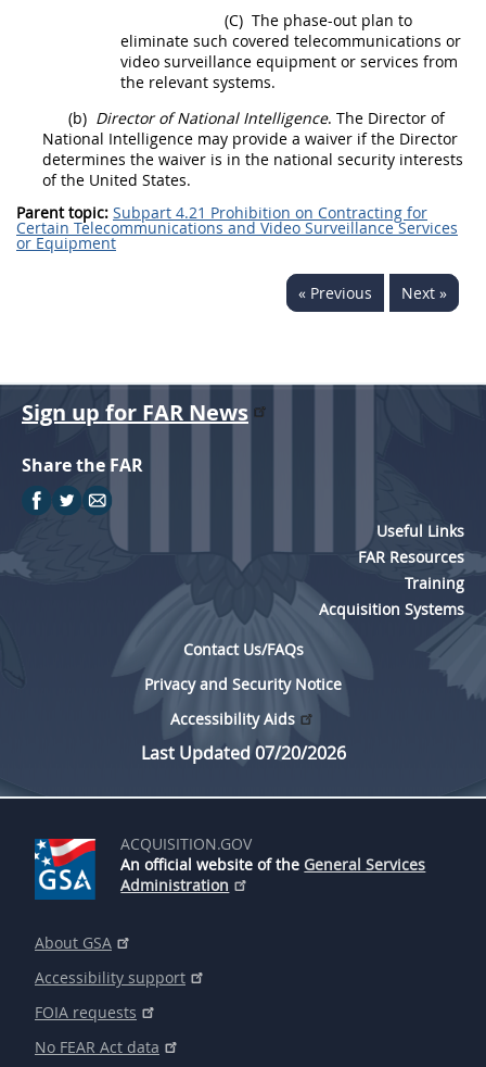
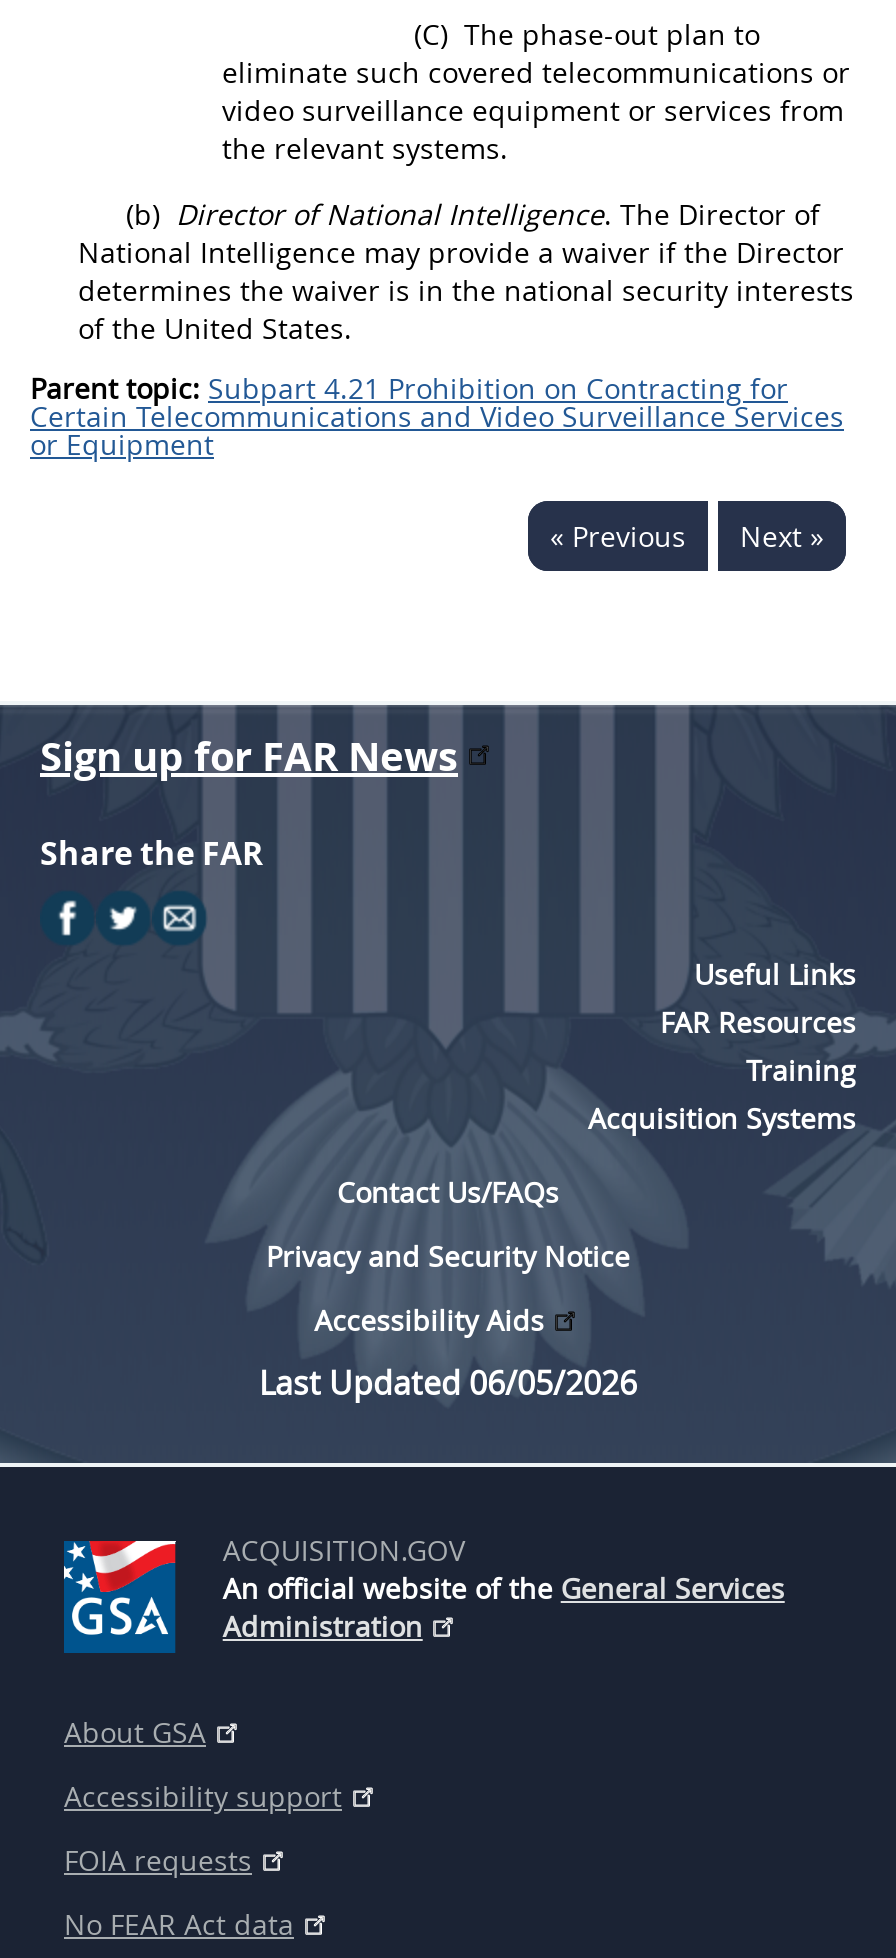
[140,741,346,765] Last Updated 07/20/2026 -> [259,1361,637,1405] Last Updated 06/05/2026

